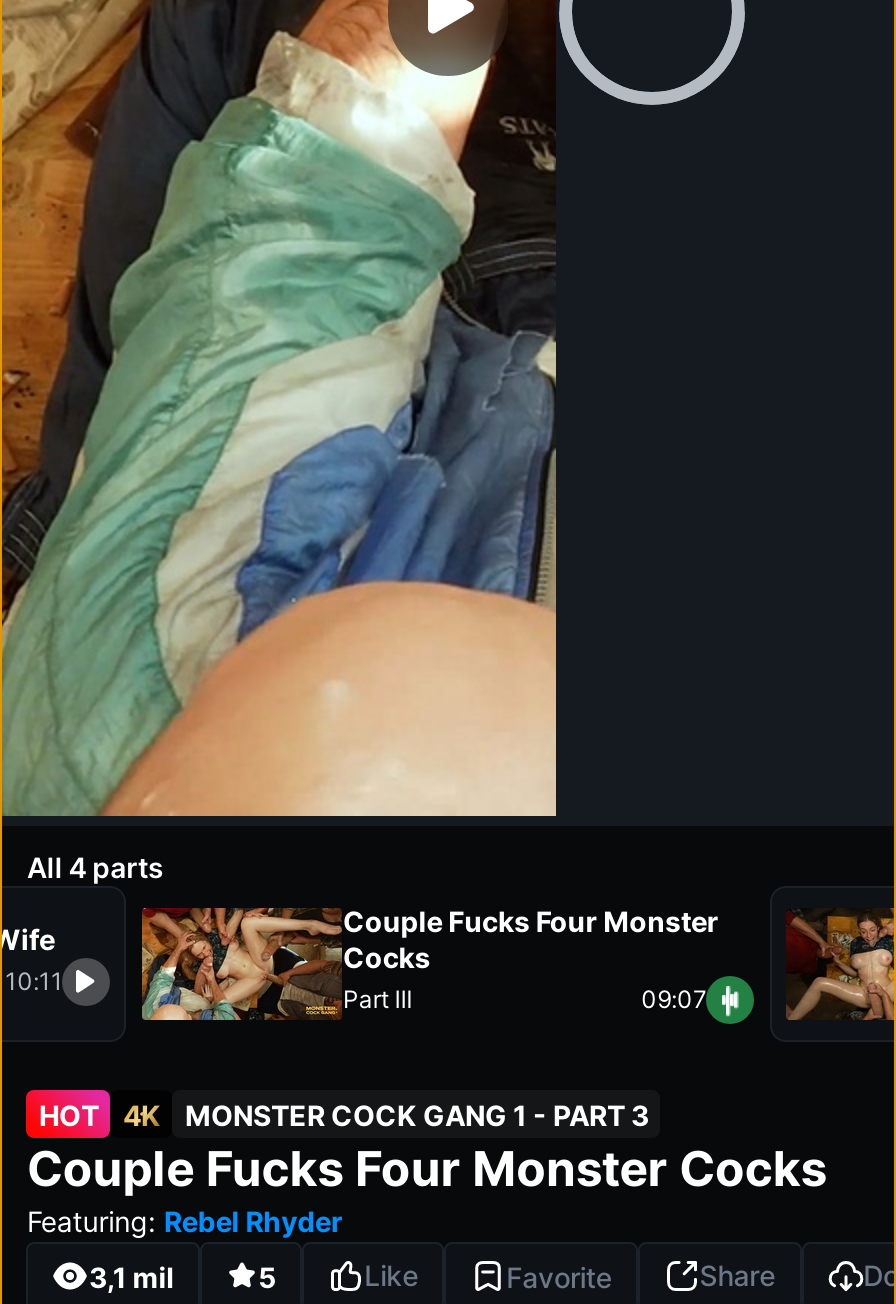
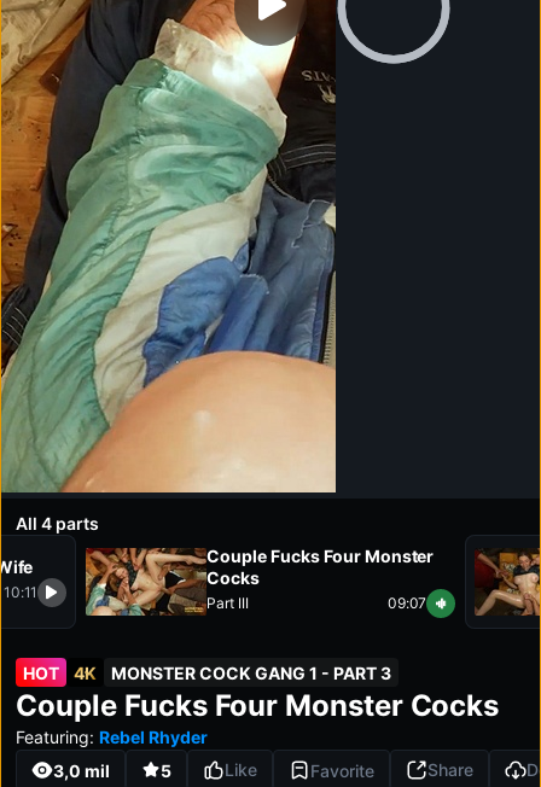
[89,1259,174,1293] 3,1 mil -> [54,760,110,780] 3,0 mil

